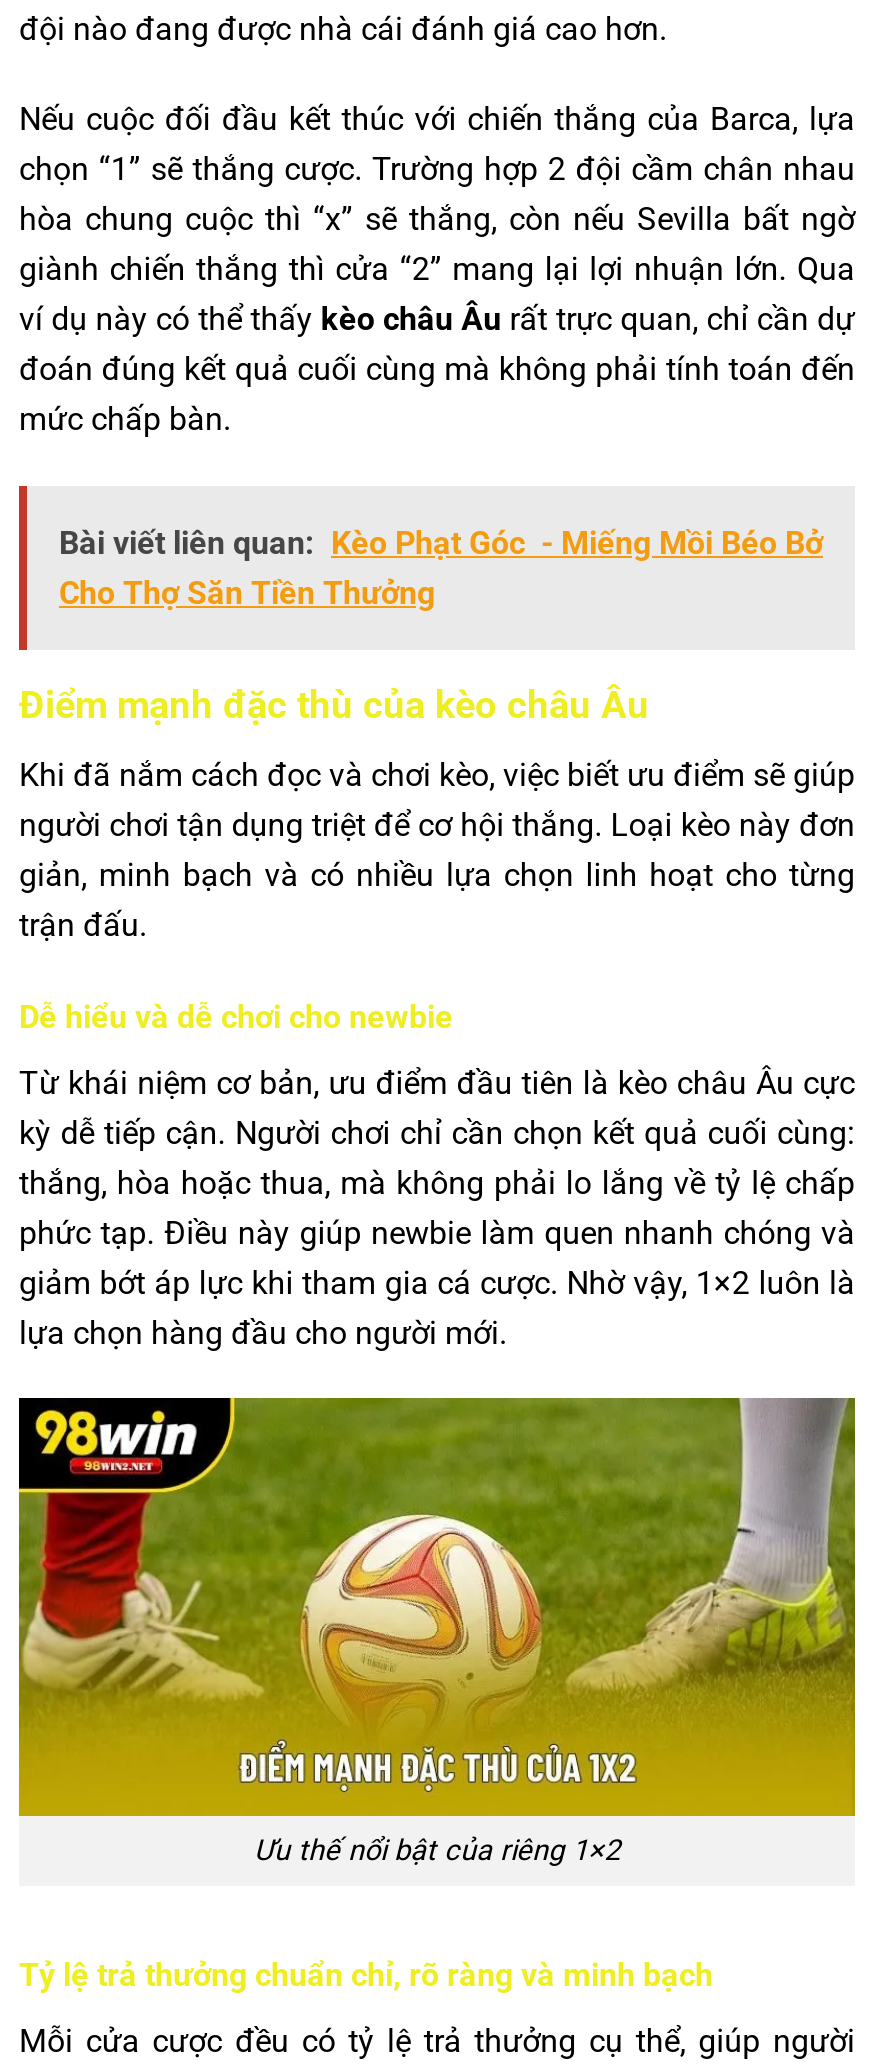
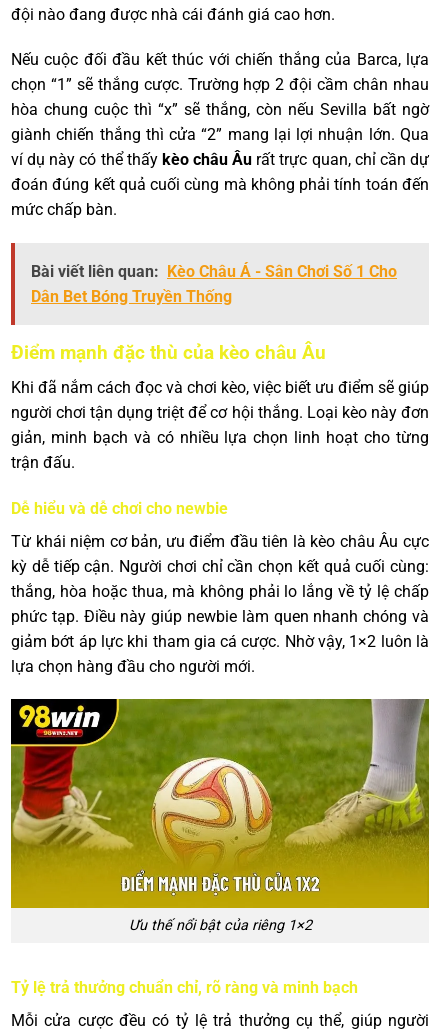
[59,525,823,613] Bài viết liên quan: Kèo Phạt Góc - Miếng Mồi Béo Bở | Cho Thợ Săn Tiền Thưởng -> [31,262,397,306] Bài viết liên quan: Kèo Châu Á - Sân Chơi Số 1 Cho | Dân Bet Bóng Truyền Thống

